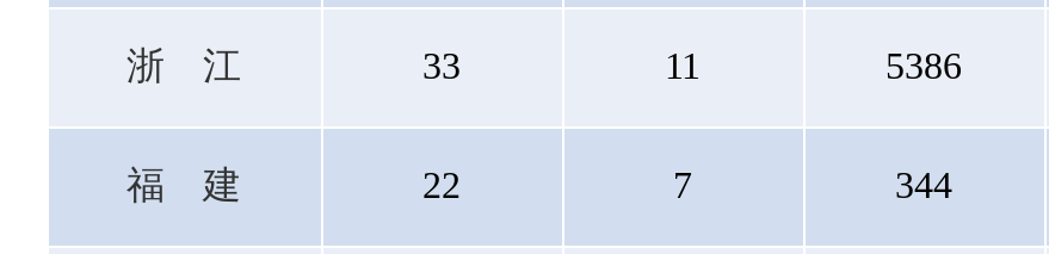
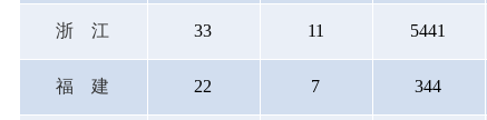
[886,45,962,86] 5386 -> [411,21,446,40] 5441

